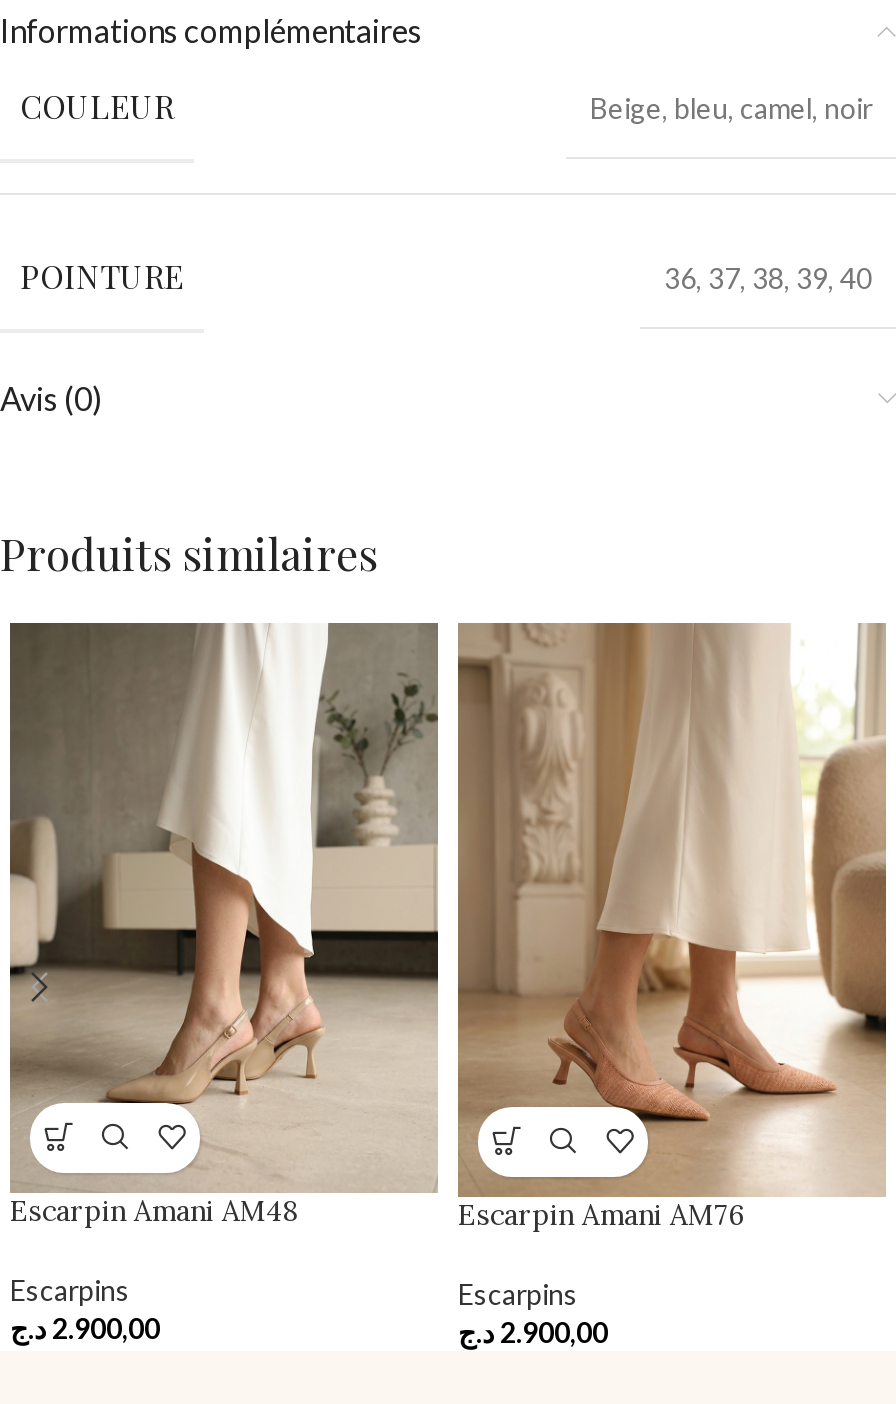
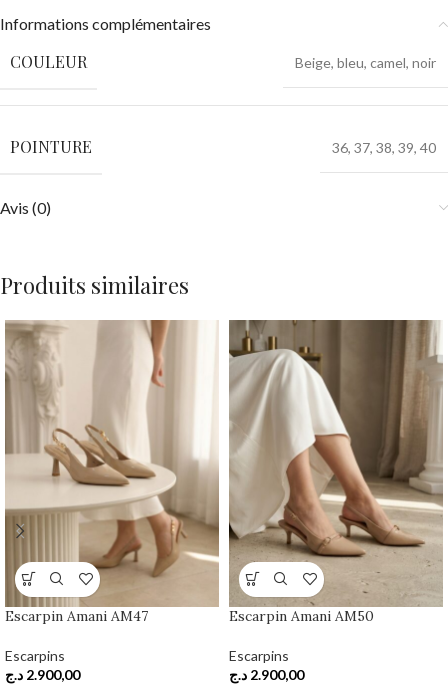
[8,621,440,1228] [image] | Escarpin Amani AM48 -> [4,319,220,625] [image] | Escarpin Amani AM47
[456,623,886,1232] [image] | Escarpin Amani AM76 -> [228,319,443,625] [image] | Escarpin Amani AM50

